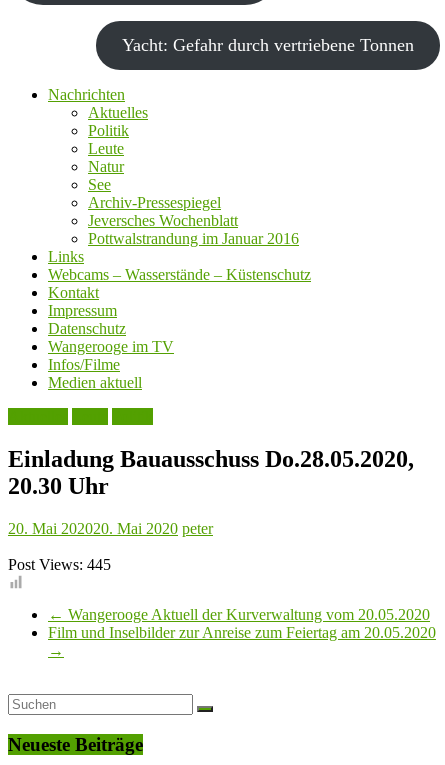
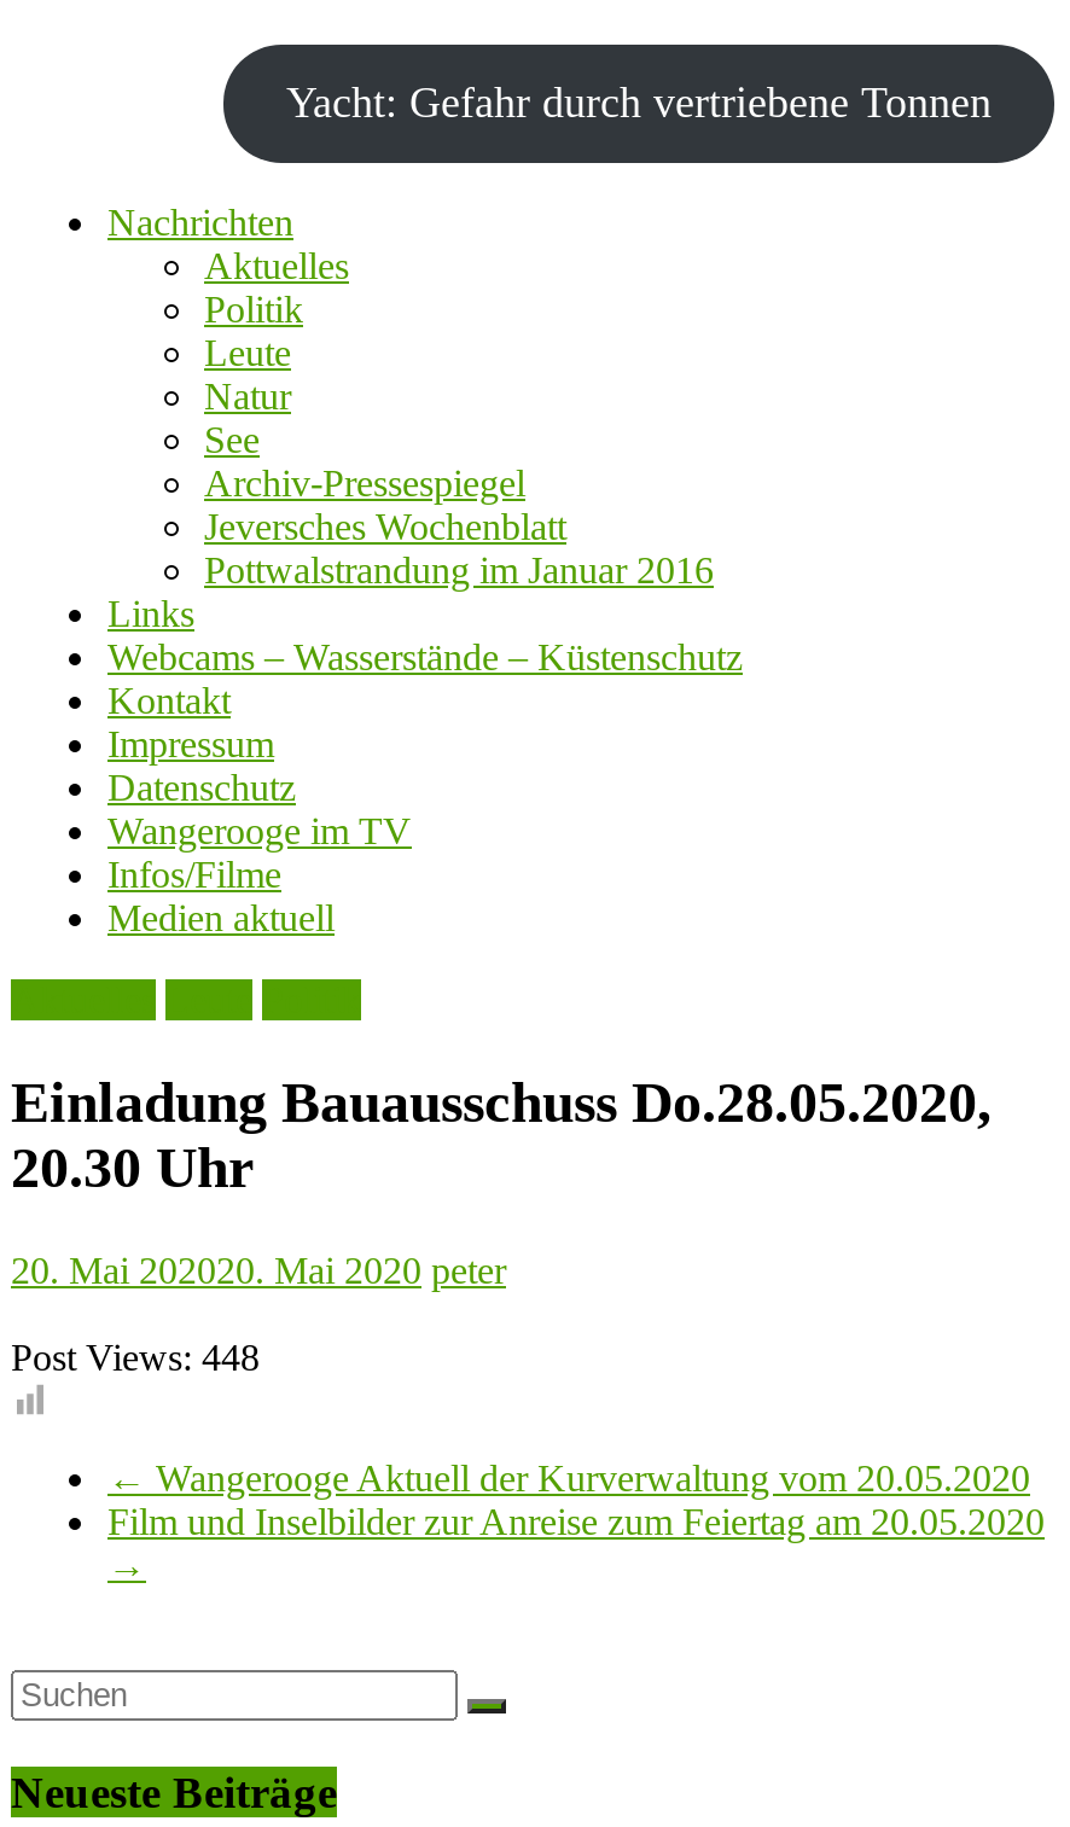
[8,556,111,573] Post Views: 445 -> [11,1337,260,1378] Post Views: 448

